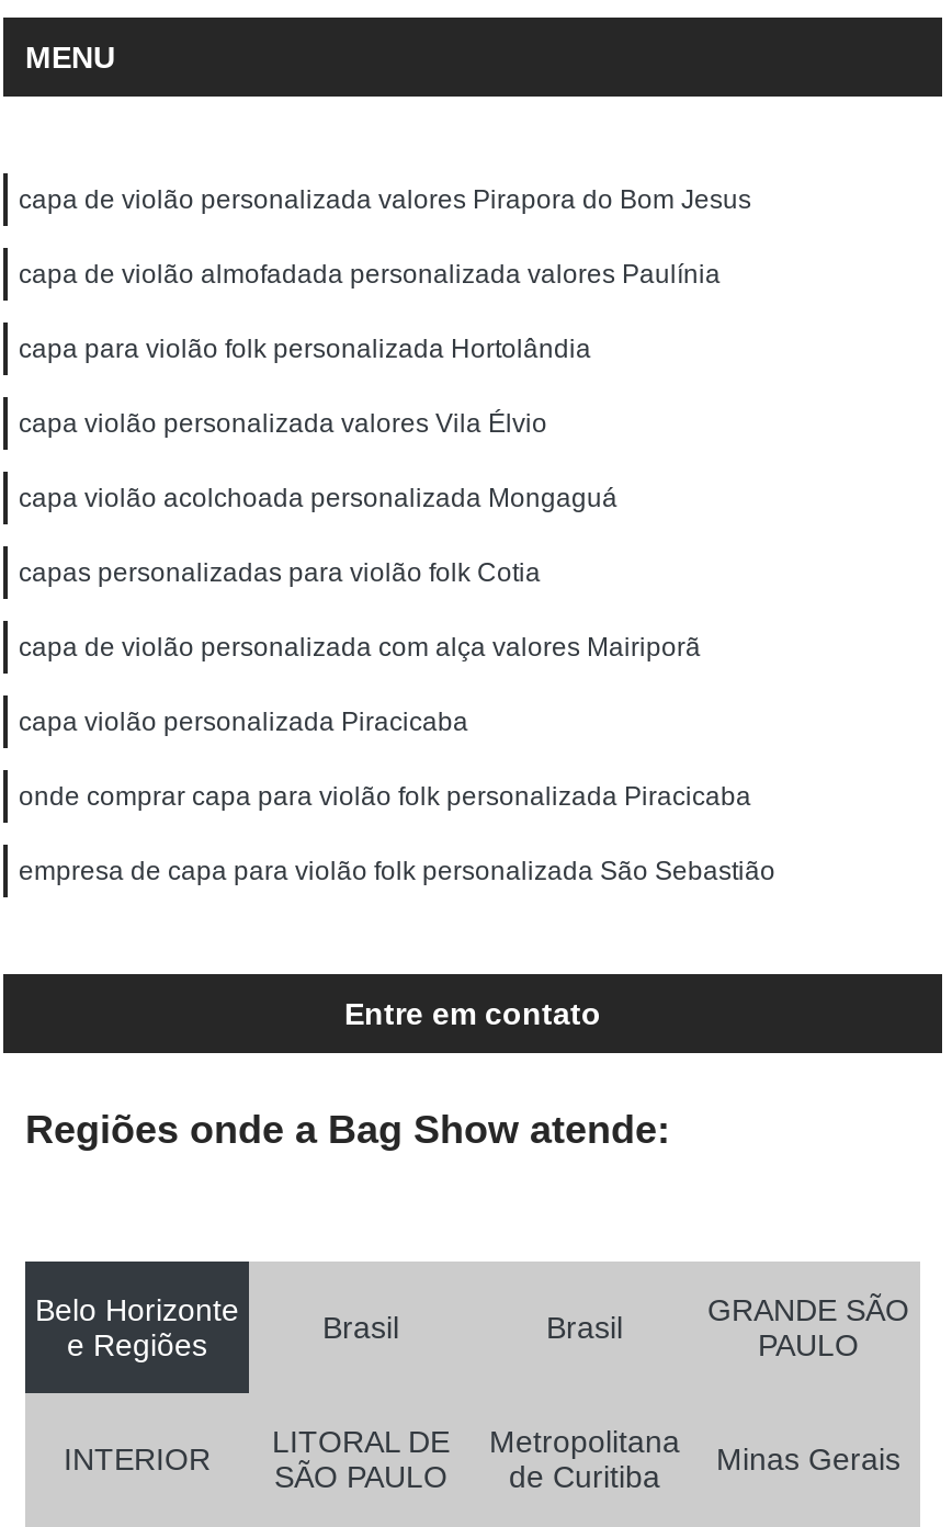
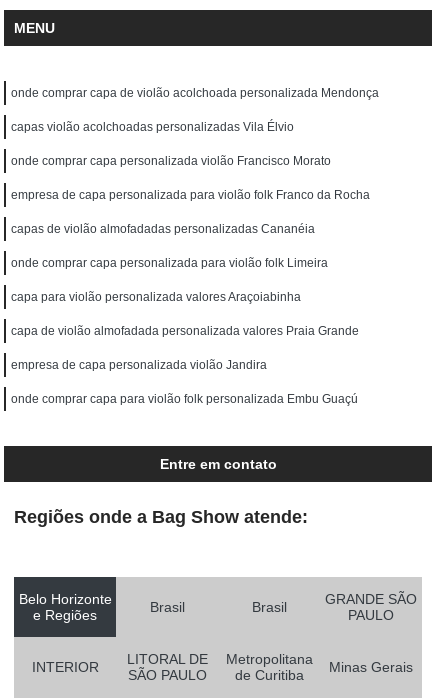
[19,184,751,215] capa de violão personalizada valores Pirapora do Bom Jesus -> [11,86,379,100] onde comprar capa de violão acolchoada personalizada Mendonça
[19,259,721,290] capa de violão almofadada personalizada valores Paulínia -> [11,120,294,134] capas violão acolchoadas personalizadas Vila Élvio
[19,333,591,364] capa para violão folk personalizada Hortolândia -> [11,154,331,168] onde comprar capa personalizada violão Francisco Morato
[19,408,547,439] capa violão personalizada valores Vila Élvio -> [11,188,370,202] empresa de capa personalizada para violão folk Franco da Rocha
[19,483,617,513] capa violão acolchoada personalizada Mongaguá -> [11,222,315,236] capas de violão almofadadas personalizadas Cananéia
[19,557,541,588] capas personalizadas para violão folk Cotia -> [11,256,328,270] onde comprar capa personalizada para violão folk Limeira
[19,632,701,663] capa de violão personalizada com alça valores Mairiporã -> [11,290,301,304] capa para violão personalizada valores Araçoiabinha
[19,706,468,737] capa violão personalizada Piracicaba -> [11,324,359,338] capa de violão almofadada personalizada valores Praia Grande
[19,781,751,812] onde comprar capa para violão folk personalizada Piracicaba -> [11,358,267,372] empresa de capa personalizada violão Jandira
[19,856,775,886] empresa de capa para violão folk personalizada São Sebastião -> [11,392,358,406] onde comprar capa para violão folk personalizada Embu Guaçú

